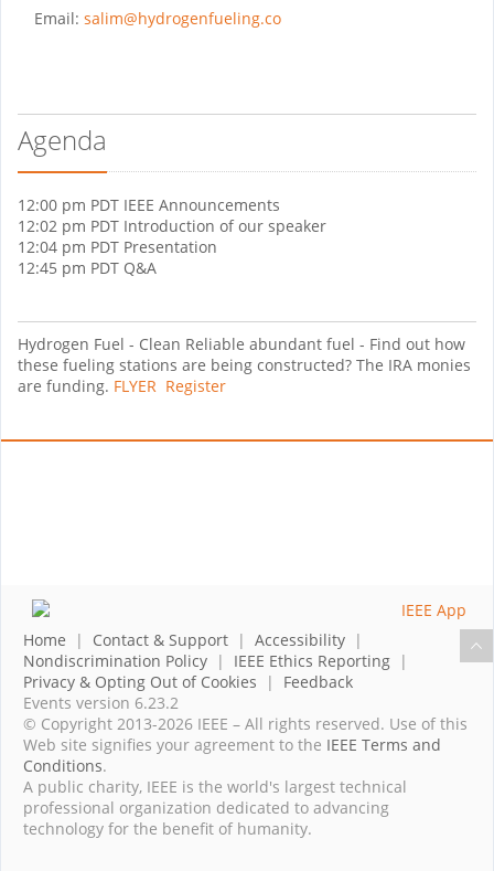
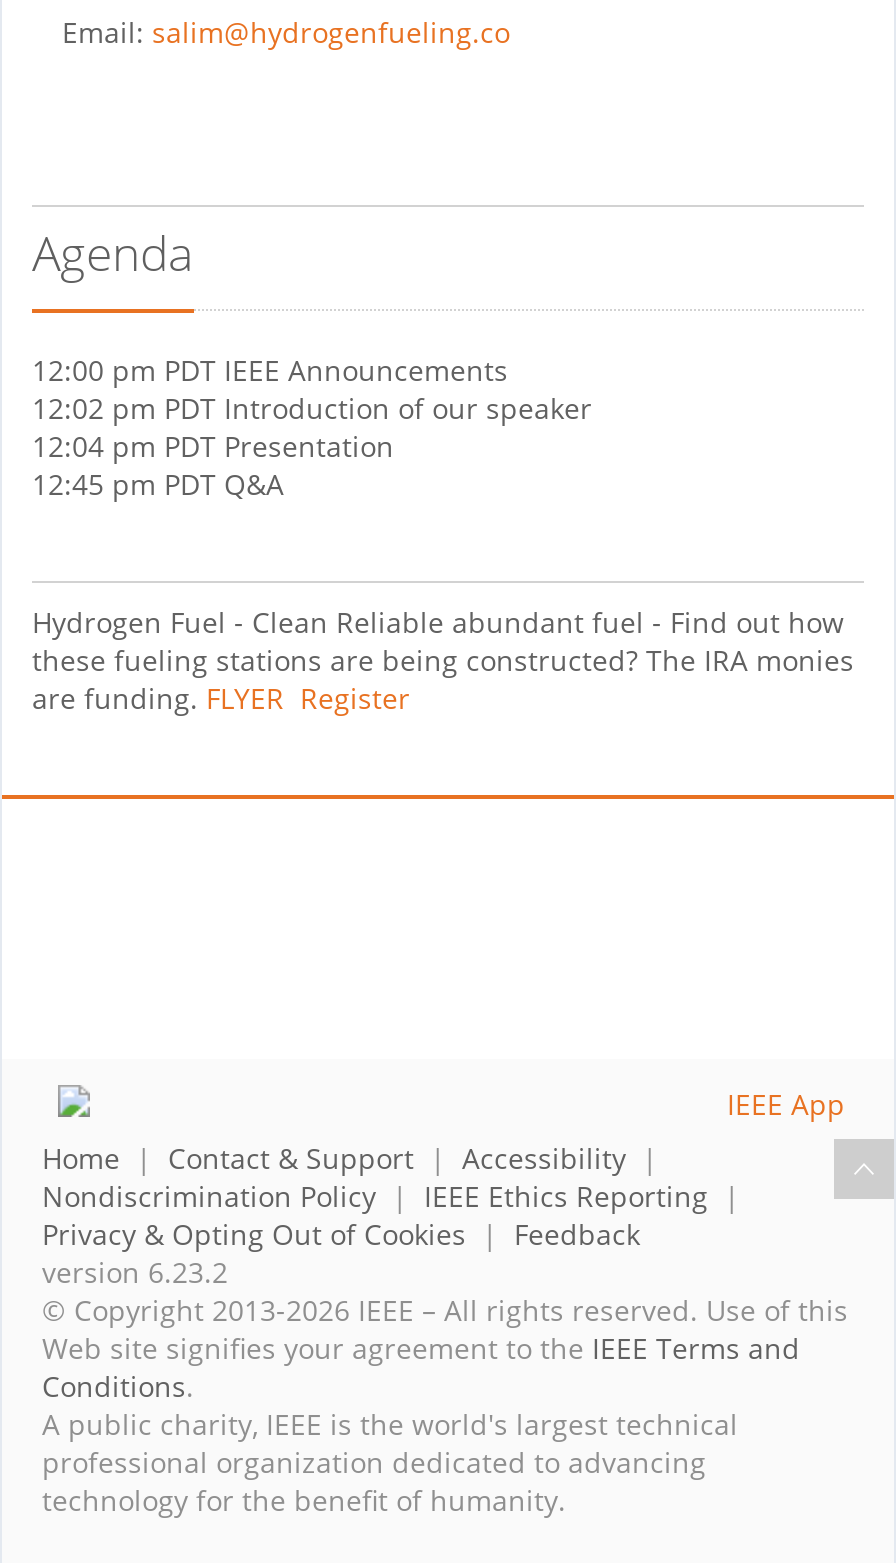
[23,692,179,713] Events version 6.23.2 -> [42,1253,228,1291] version 6.23.2

